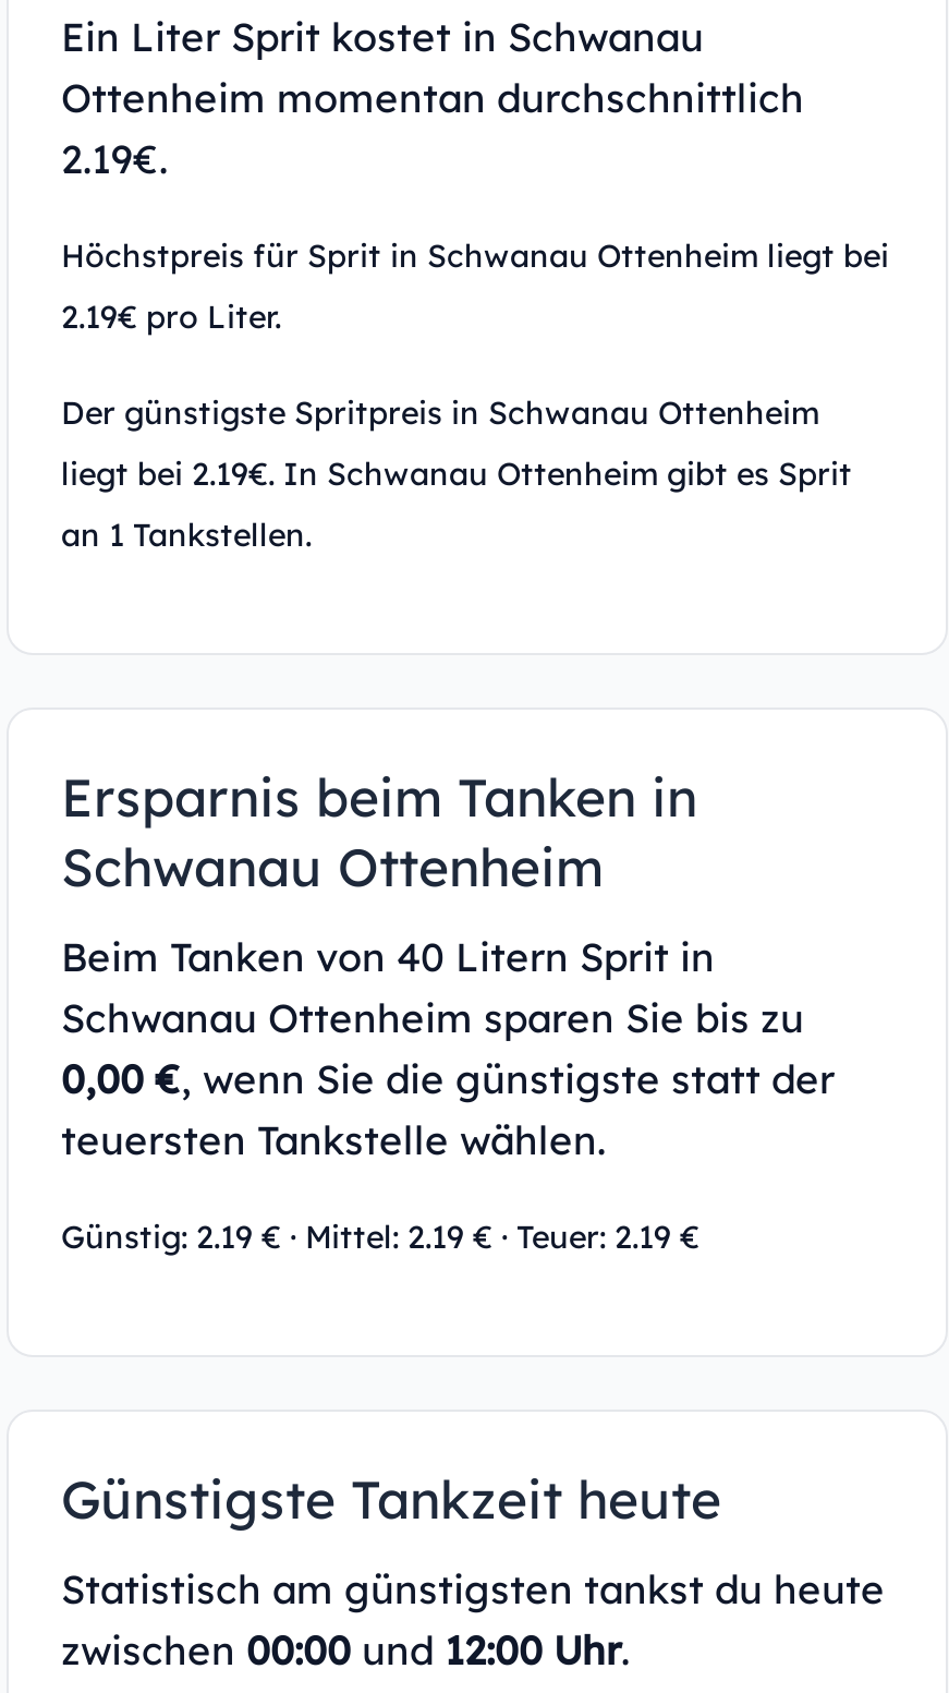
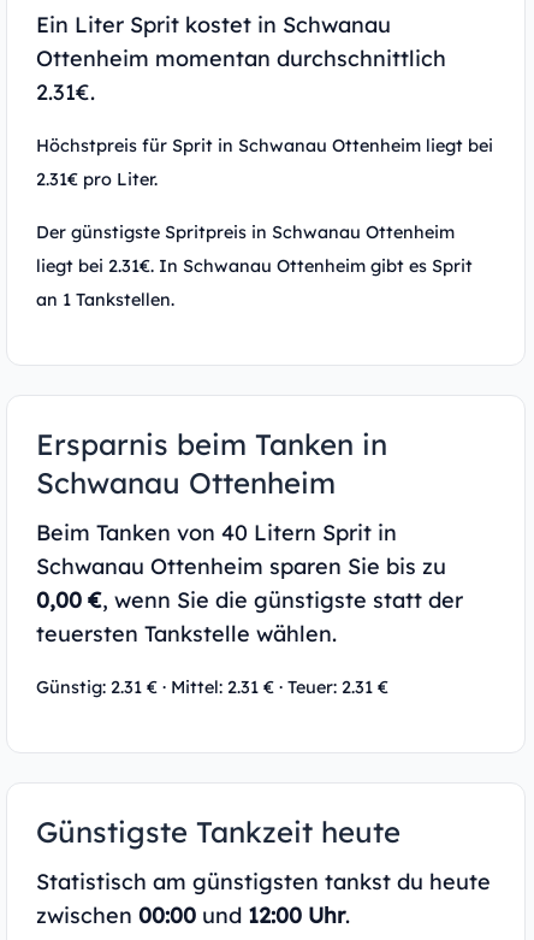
[61,134,168,184] 2.19€. -> [36,78,95,106] 2.31€.
[61,298,281,337] 2.19€ pro Liter. -> [36,169,158,190] 2.31€ pro Liter.
[61,455,852,494] liegt bei 2.19€. In Schwanau Ottenheim gibt es Sprit -> [36,255,473,277] liegt bei 2.31€. In Schwanau Ottenheim gibt es Sprit
[61,1218,699,1257] Günstig: 2.19 € · Mittel: 2.19 € · Teuer: 2.19 € -> [36,676,388,698] Günstig: 2.31 € · Mittel: 2.31 € · Teuer: 2.31 €

